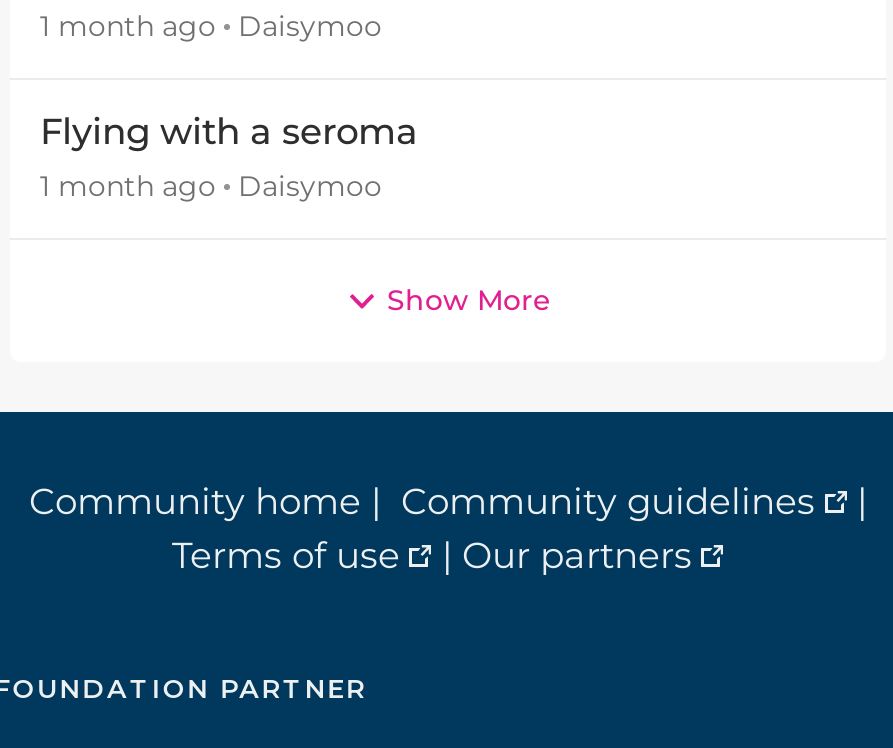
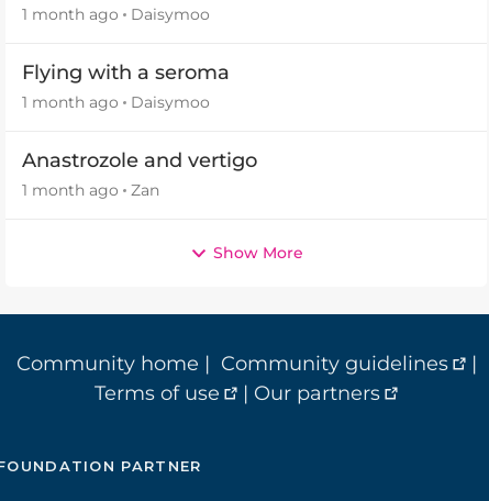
none -> [22,148,257,200] Anastrozole and vertigo | 1 month ago | Zan

